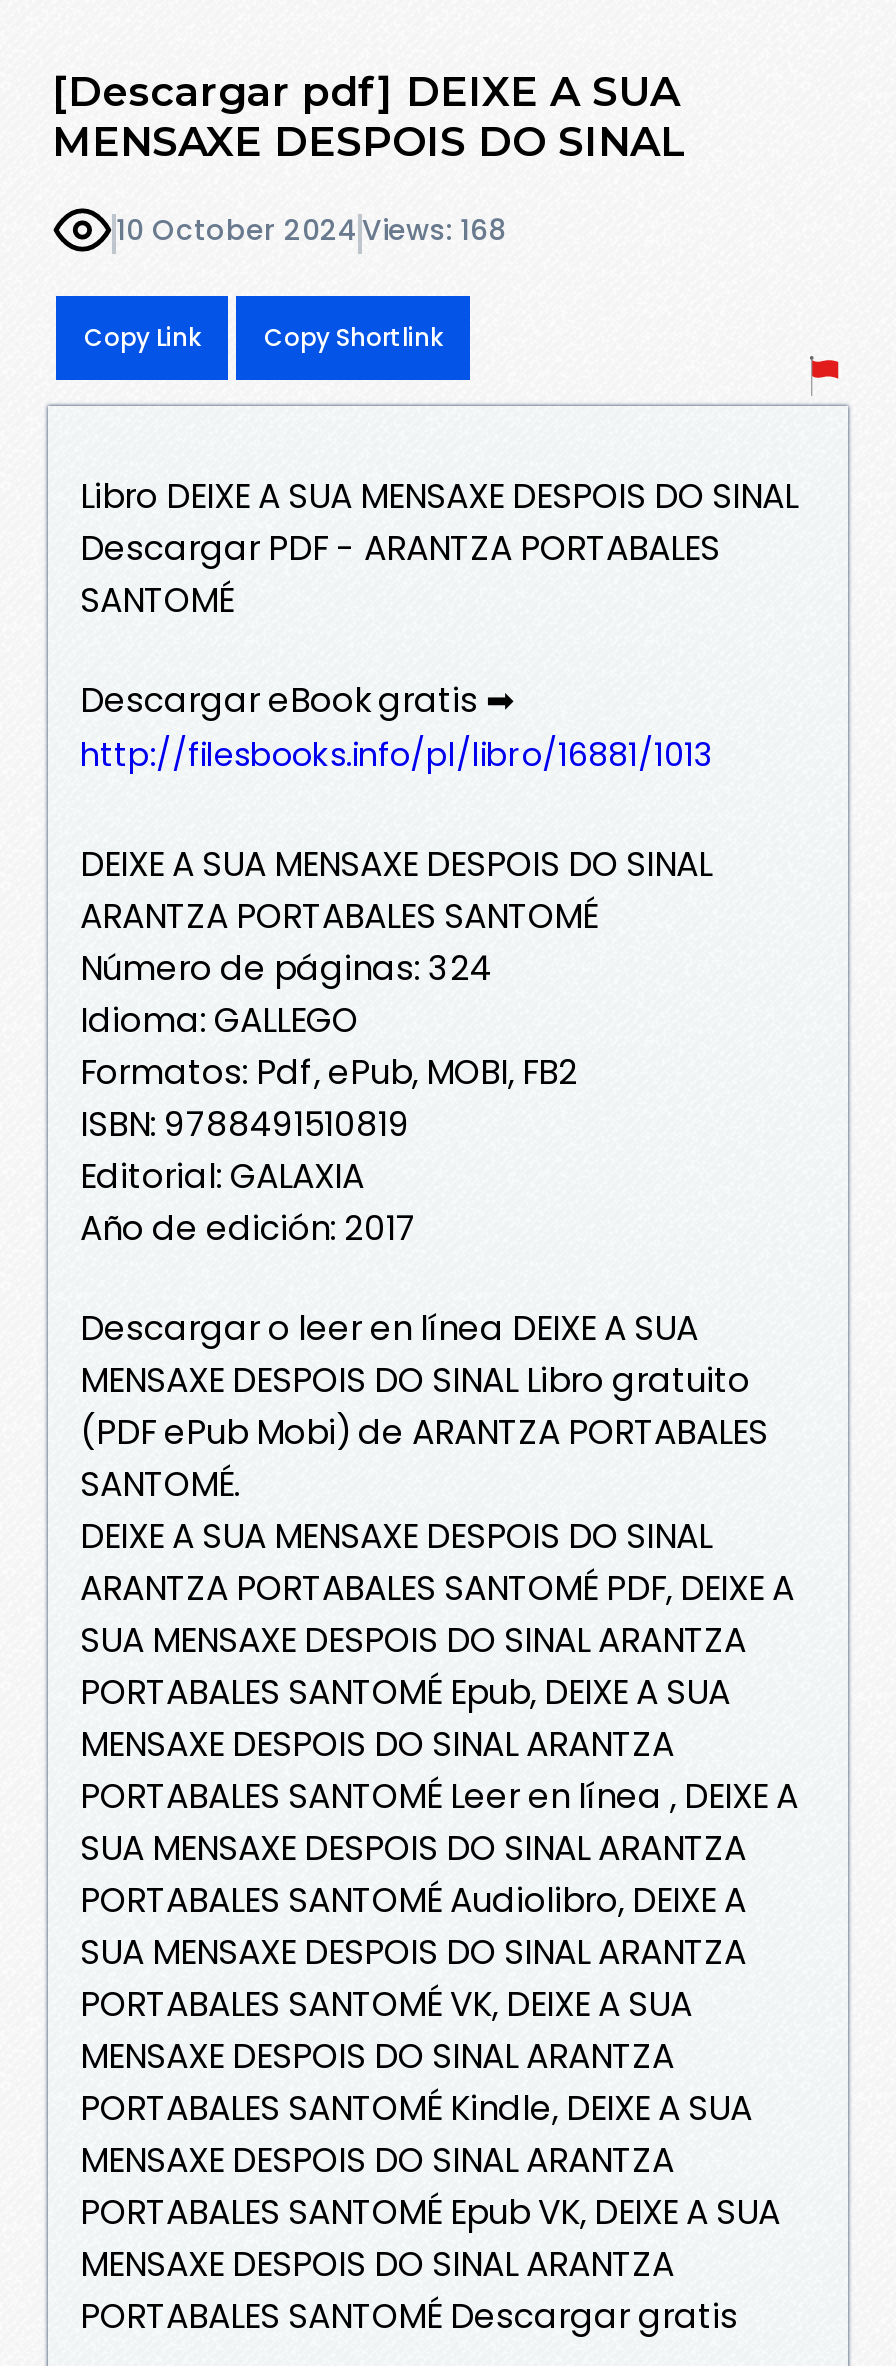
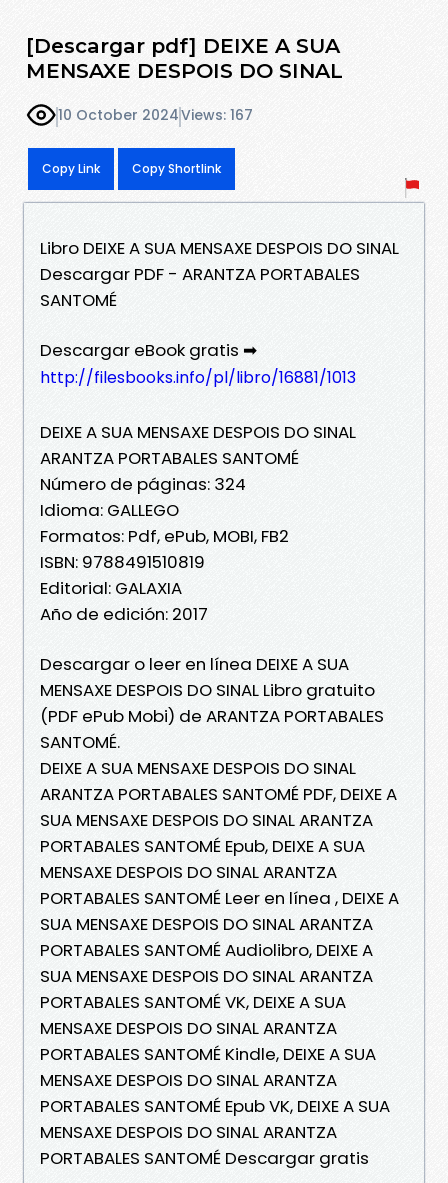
[116,211,506,251] 10 October 2024 Views: 168 -> [58,105,253,125] 10 October 2024 Views: 167

